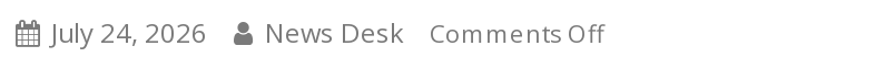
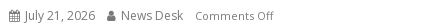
[45,14,207,52] July 24, 2026 -> [22,6,95,23] July 21, 2026

